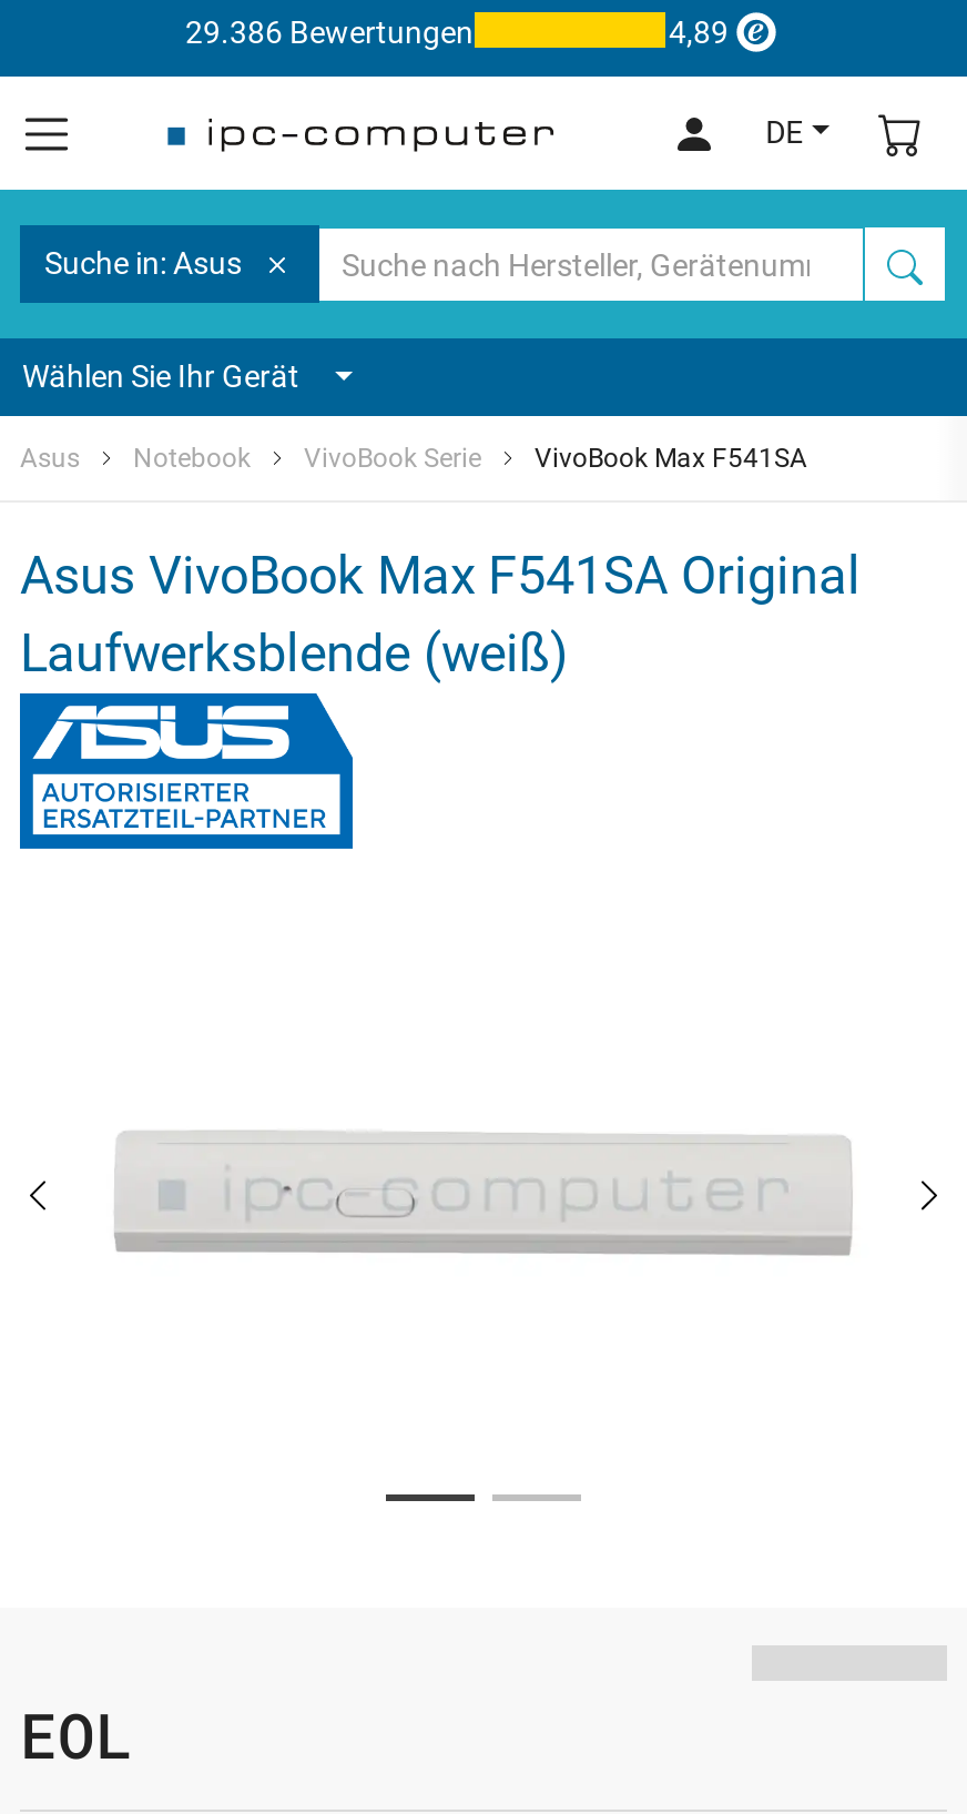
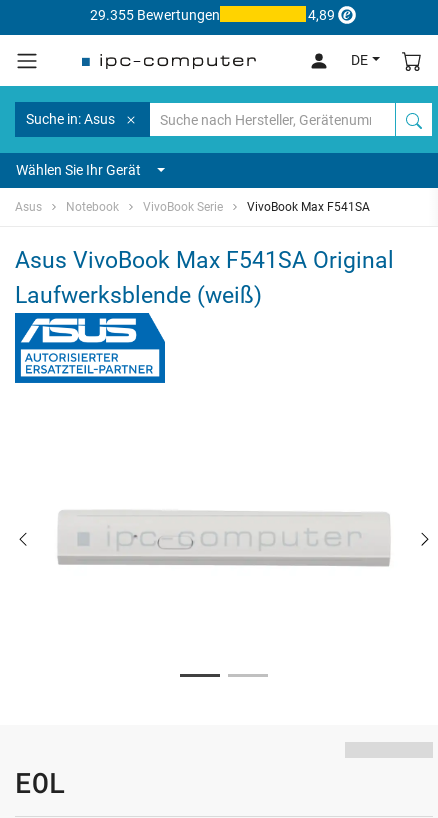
[185,13,474,49] 29.386 Bewertungen -> [89,6,219,22] 29.355 Bewertungen

